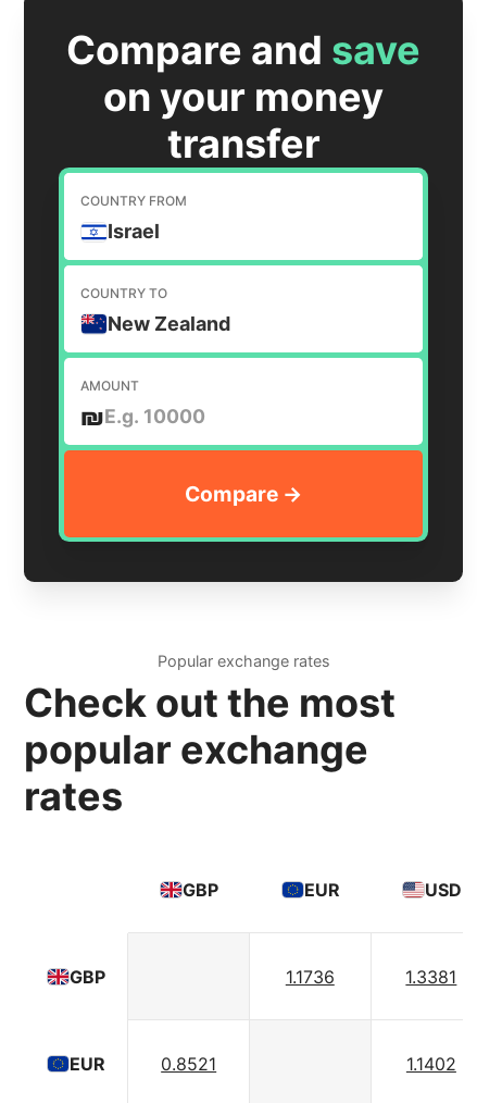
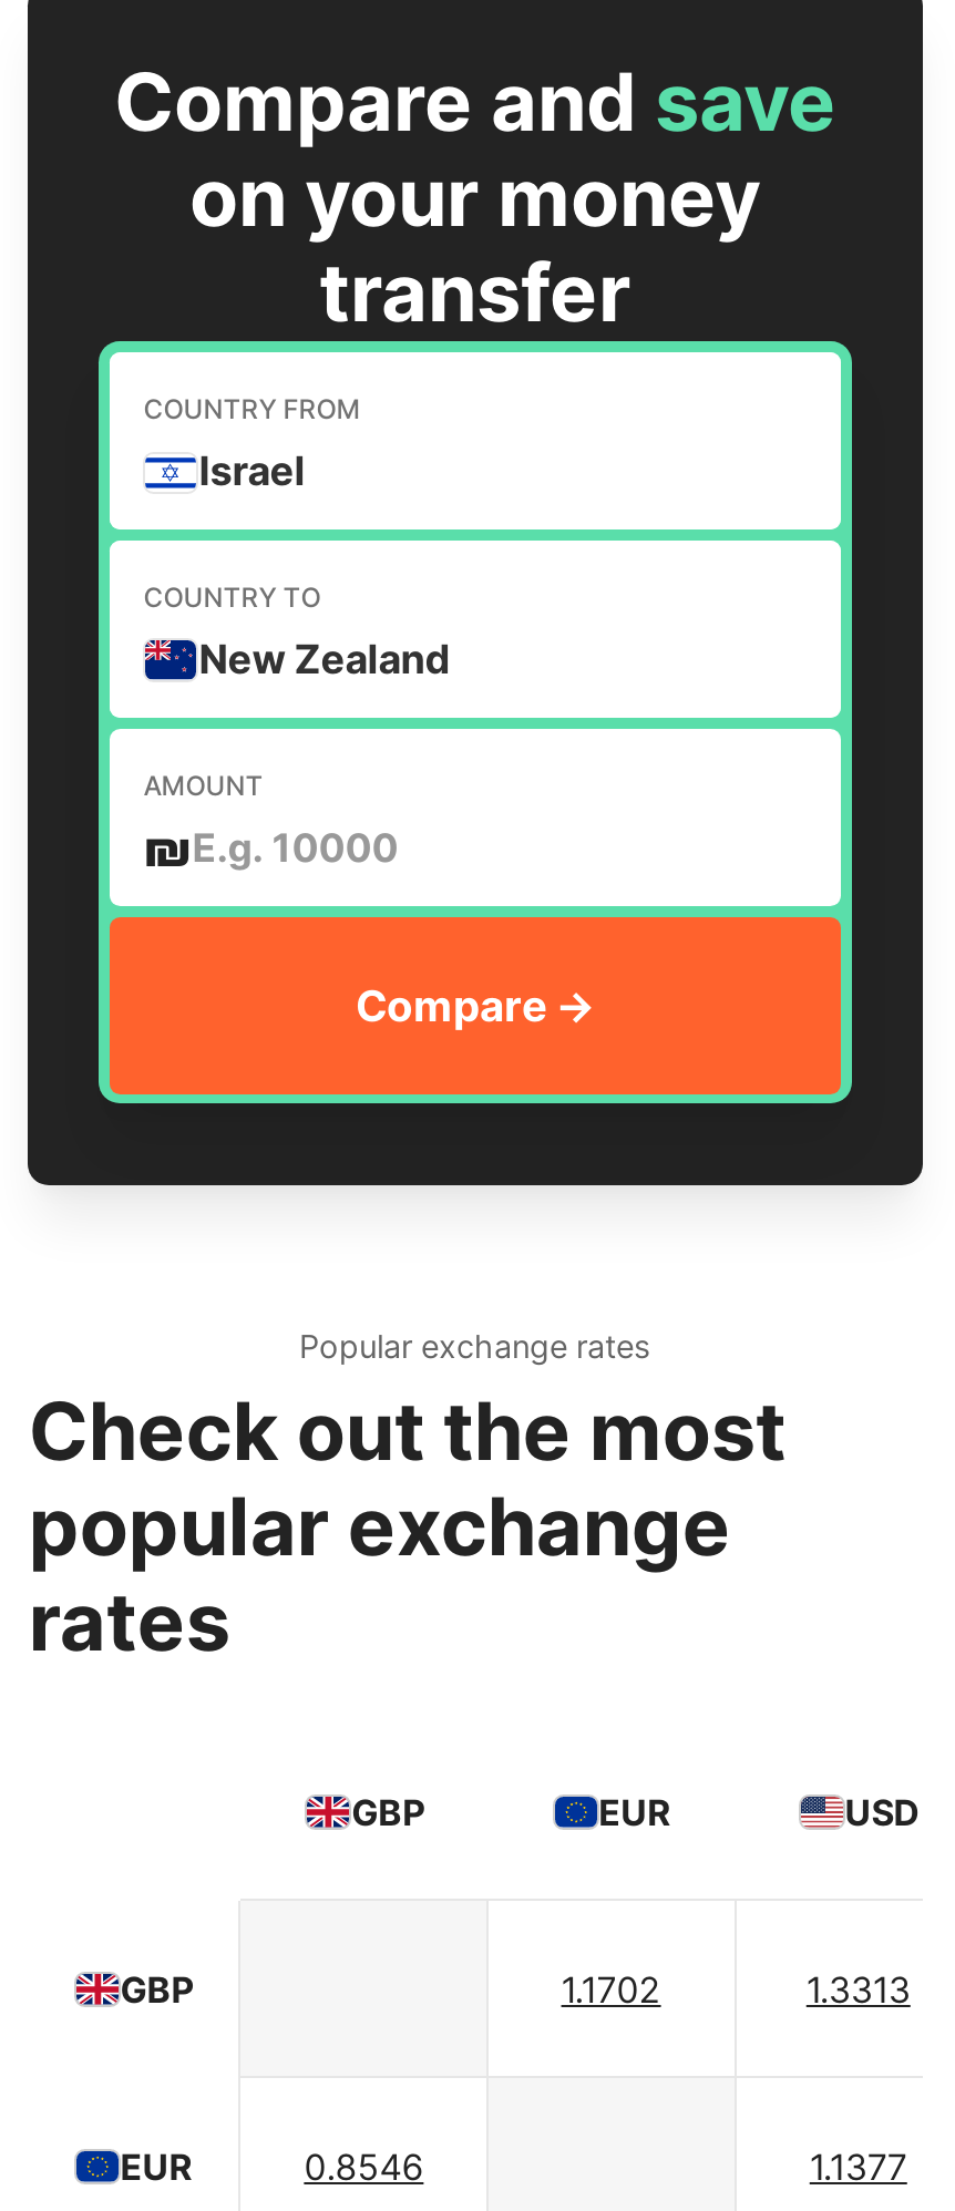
[286,966,334,987] 1.1736 -> [561,1966,661,2011] 1.1702
[406,966,457,987] 1.3381 -> [806,1966,910,2011] 1.3313
[161,1053,216,1074] 0.8521 -> [304,2144,424,2188] 0.8546
[406,1053,456,1074] 1.1402 -> [810,2144,907,2188] 1.1377

